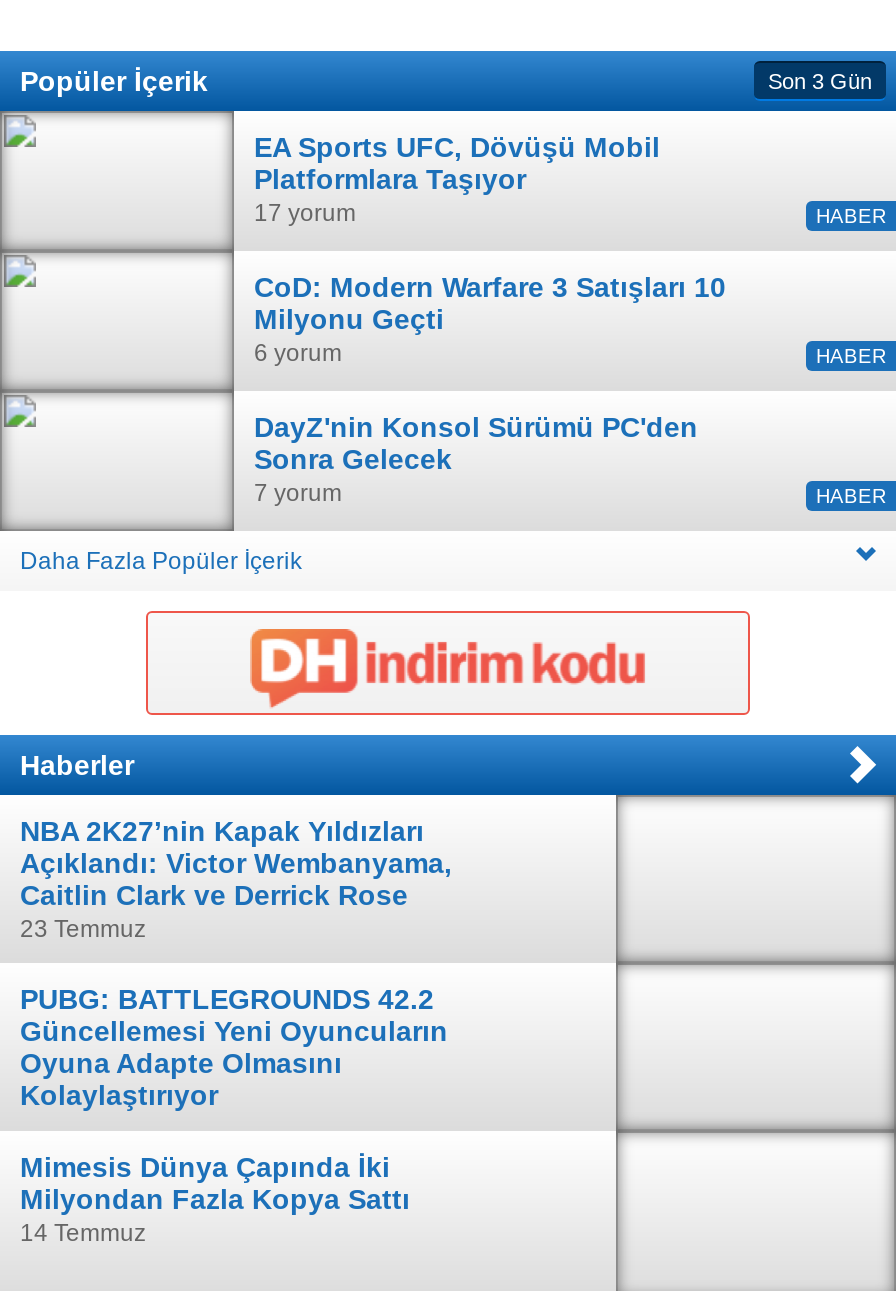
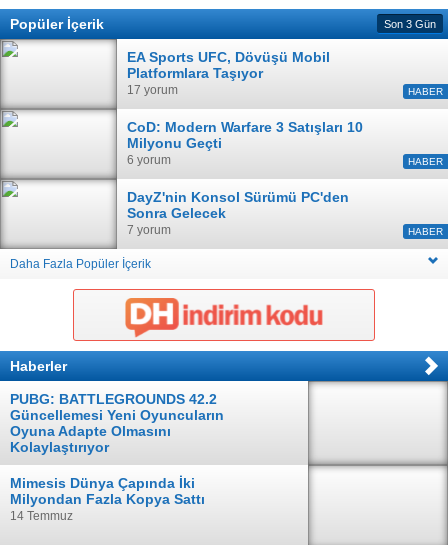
[20,815,452,943] NBA 2K27’nin Kapak Yıldızları | Açıklandı: Victor Wembanyama, | Caitlin Clark ve Derrick Rose | 23 Temmuz -> none

